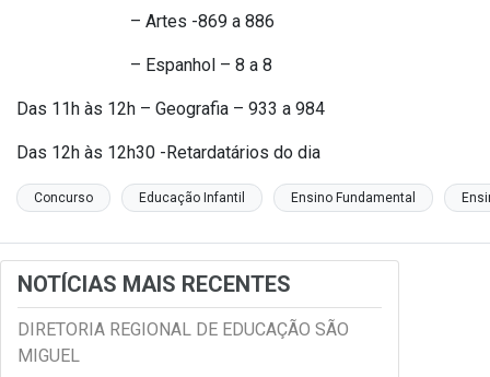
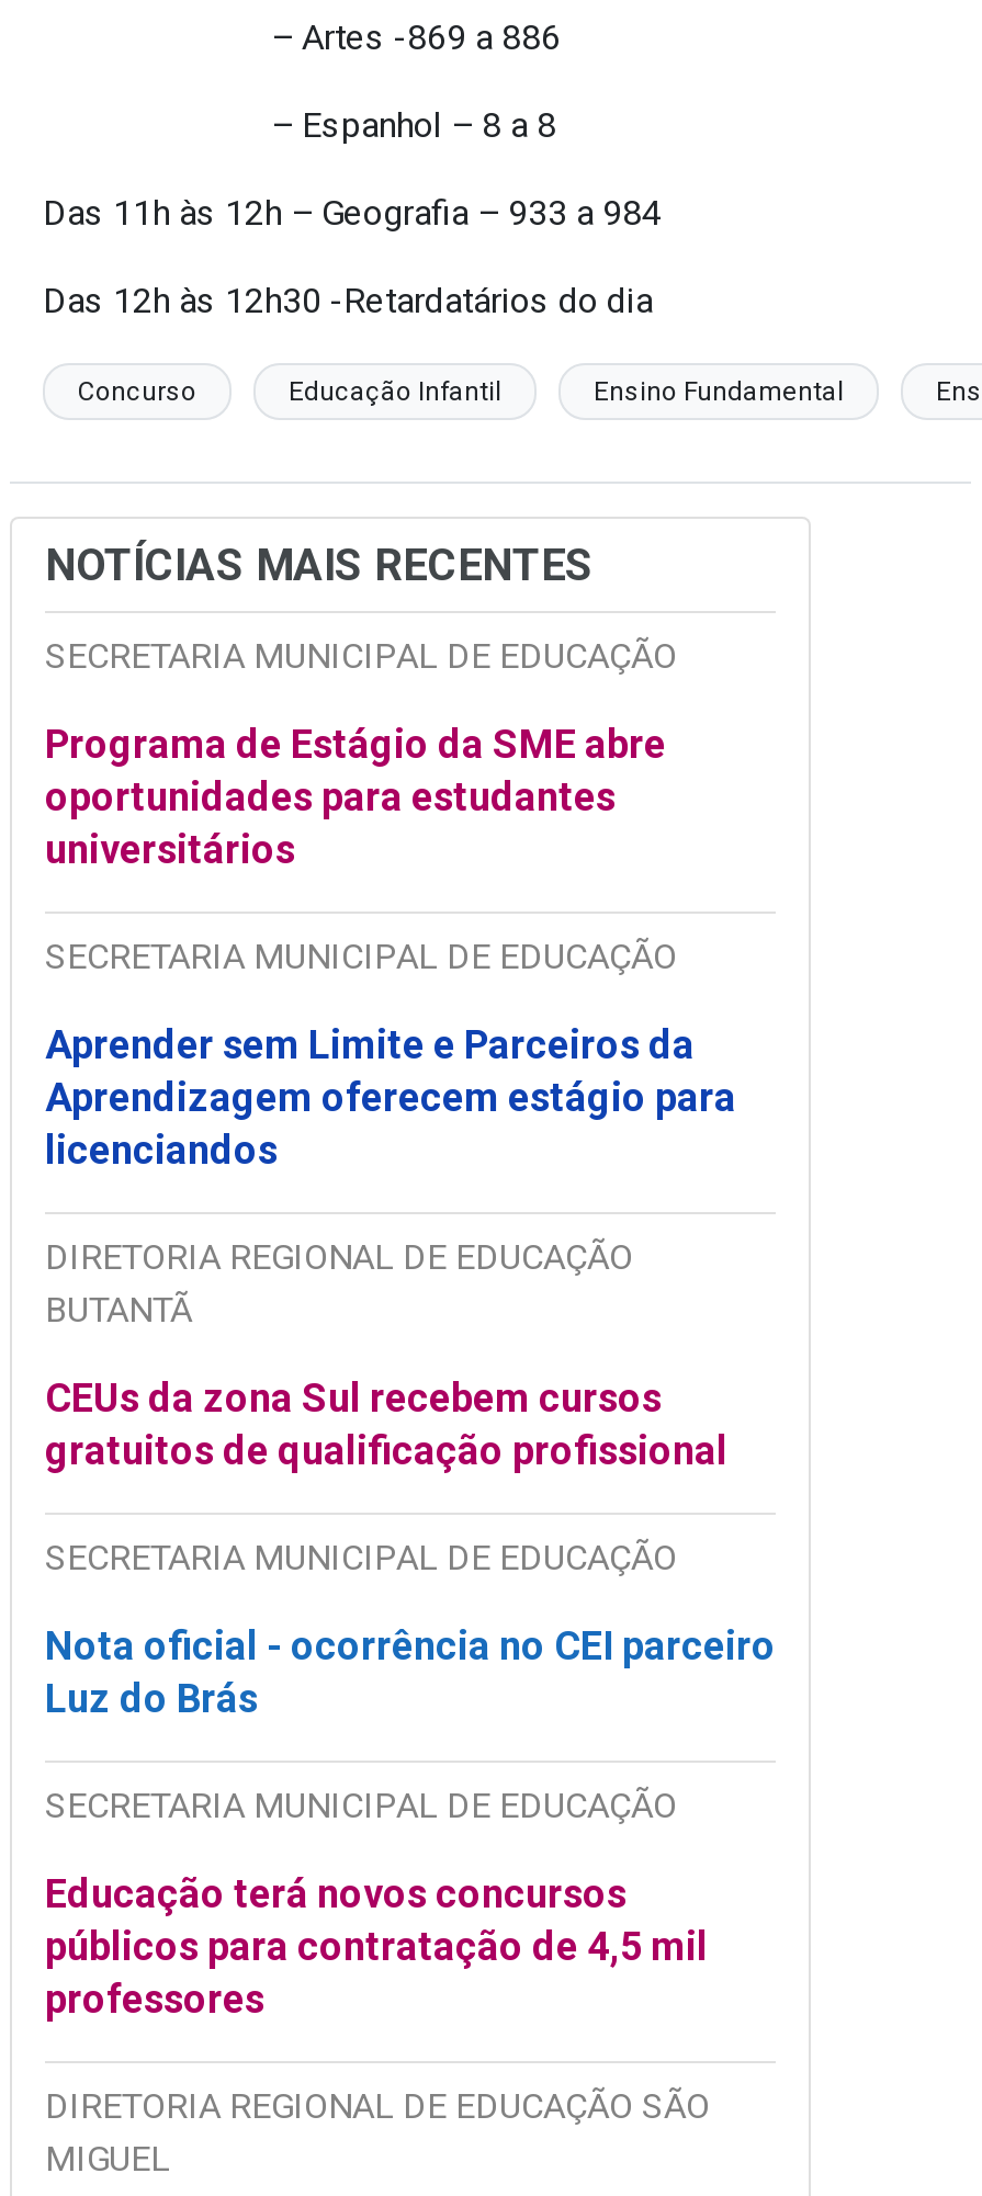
none -> [45,635,776,2021] SECRETARIA MUNICIPAL DE EDUCAÇÃO | Programa de Estágio da SME abre | oportunidades para estudantes | universitários | SECRETARIA MUNICIPAL DE EDUCAÇÃO | Aprender sem Limite e Parceiros da | Aprendizagem oferecem estágio para | licenciandos | DIRETORIA REGIONAL DE EDUCAÇÃO | BUTANTÃ | CEUs da zona Sul recebem cursos | gratuitos de qualificação profissional | SECRETARIA MUNICIPAL DE EDUCAÇÃO | Nota oficial - ocorrência no CEI parceiro | Luz do Brás | SECRETARIA MUNICIPAL DE EDUCAÇÃO | Educação terá novos concursos | públicos para contratação de 4,5 mil | professores

